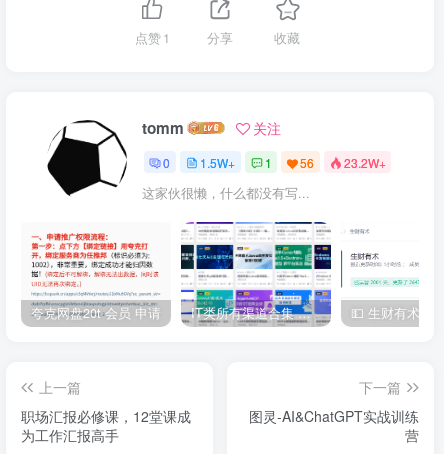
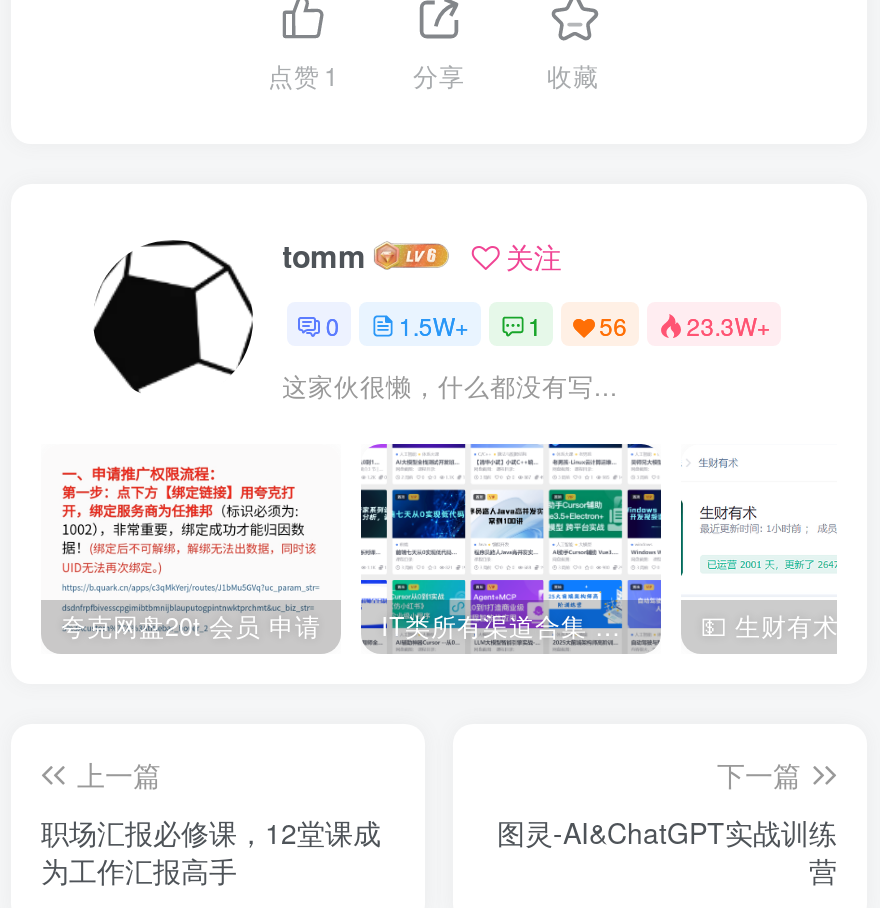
[163,154,386,171] 0 1.5W+ 1 56 23.2W+ -> [326,307,770,341] 0 1.5W+ 1 56 23.3W+

